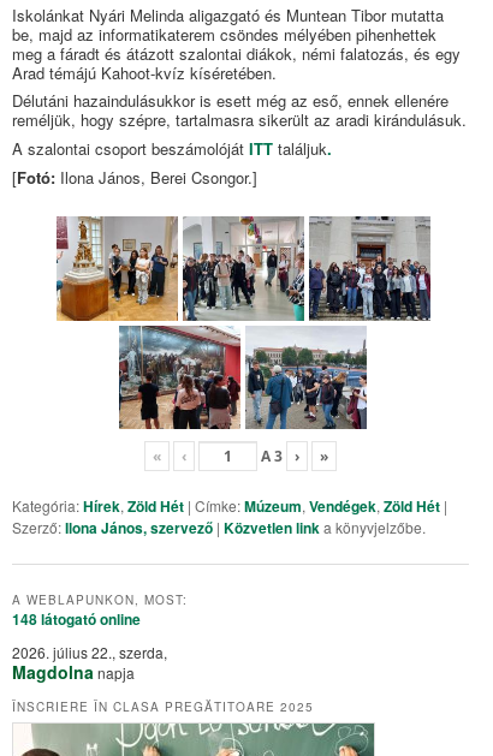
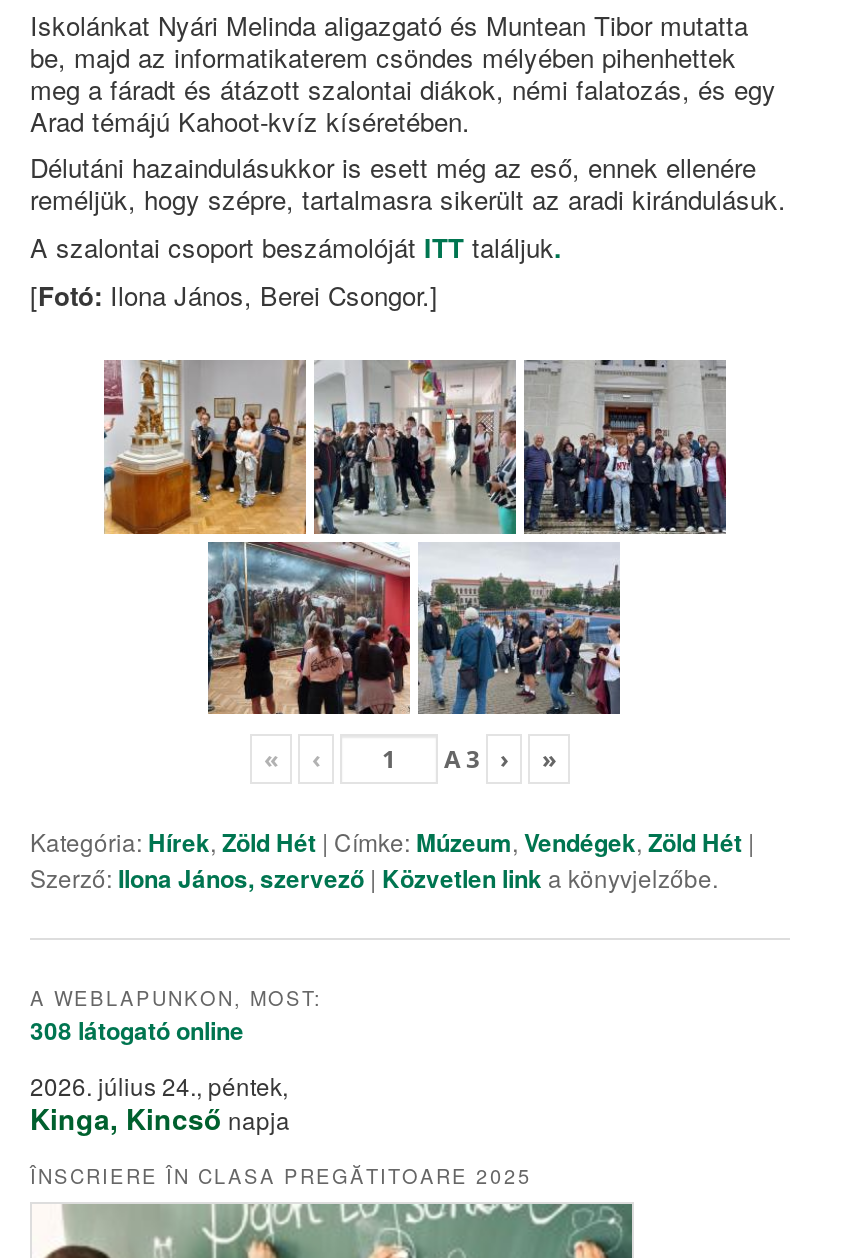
[12,609,141,630] 148 látogató online -> [30,1013,244,1049] 308 látogató online
[12,642,167,684] 2026. július 22., szerda, | Magdolna napja -> [30,1069,290,1139] 2026. július 24., péntek, | Kinga, Kincső napja

